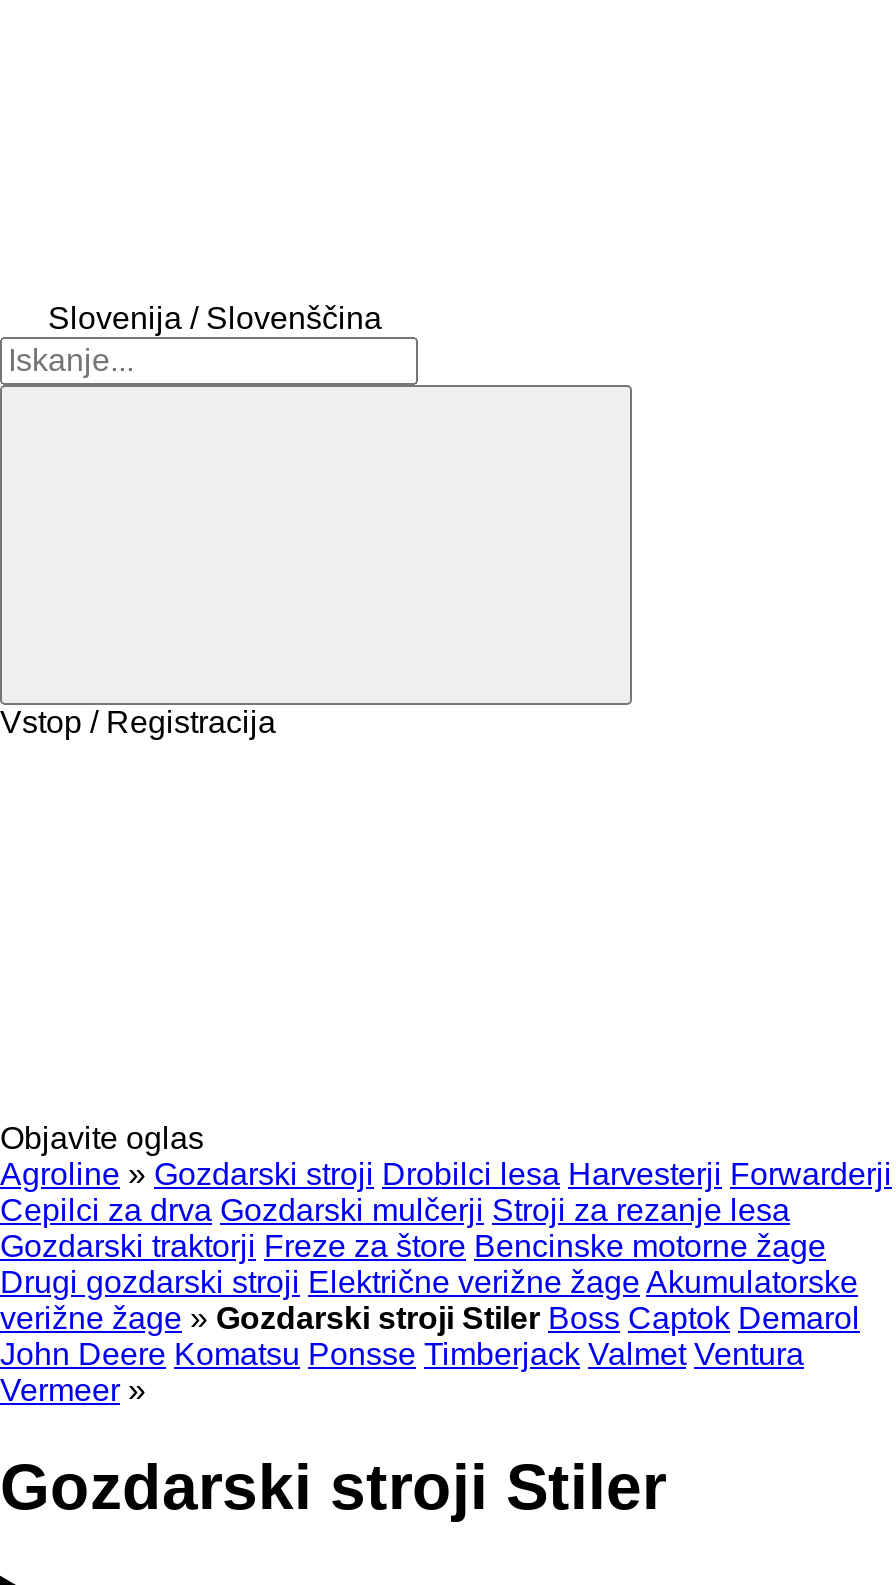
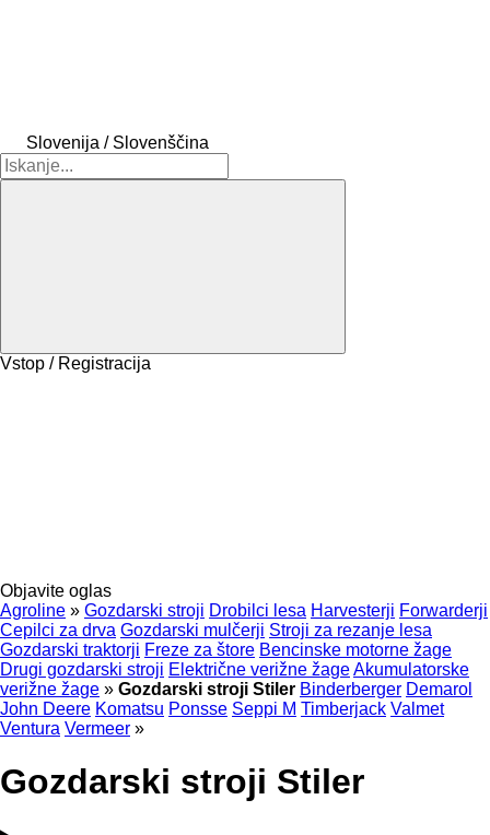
[0,1301,860,1407] verižne žage » Gozdarski stroji Stiler Boss Captok Demarol | John Deere Komatsu Ponsse Timberjack Valmet Ventura | Vermeer » -> [0,680,472,738] verižne žage » Gozdarski stroji Stiler Binderberger Demarol | John Deere Komatsu Ponsse Seppi M Timberjack Valmet | Ventura Vermeer »

